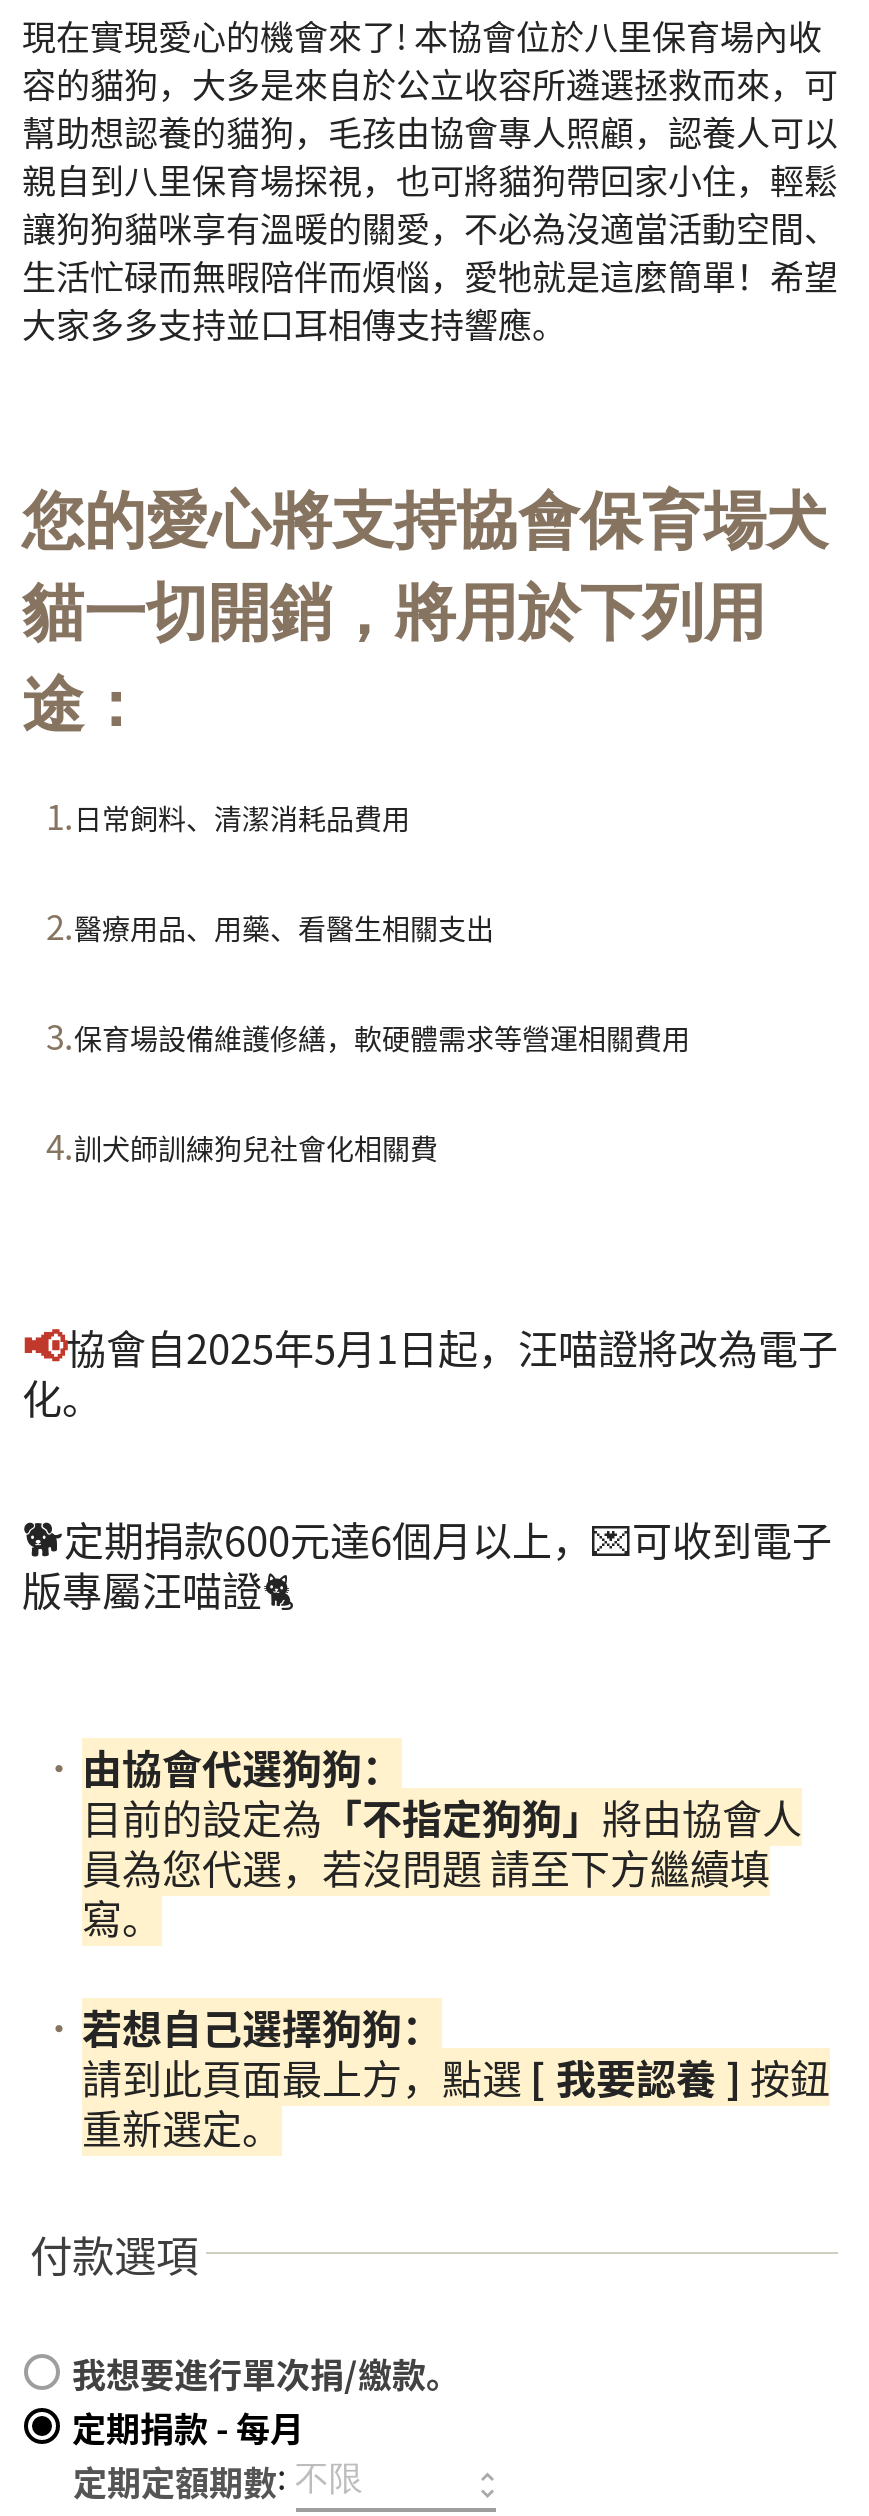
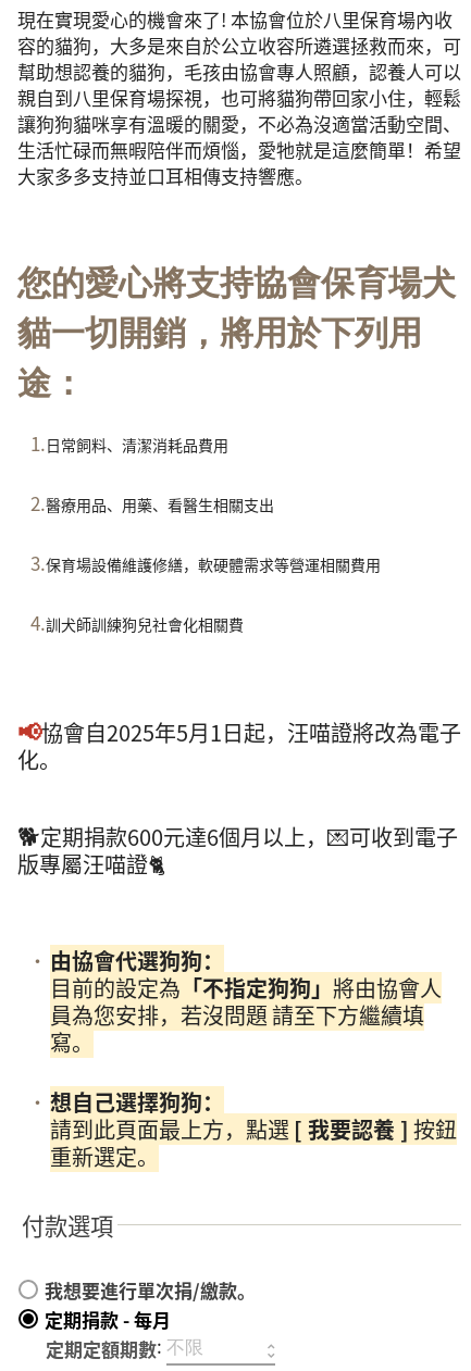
[82,1838,770,1896] 員為您代選，若沒問題 請至下方繼續填 -> [50,999,424,1031] 員為您安排，若沒問題 請至下方繼續填
[82,1998,442,2056] 若想自己選擇狗狗： -> [50,1086,224,1118] 想自己選擇狗狗：

